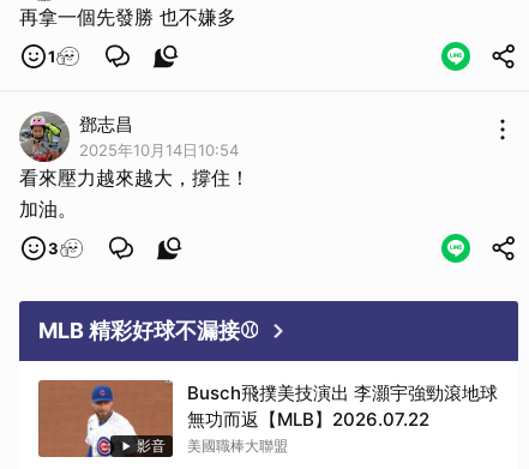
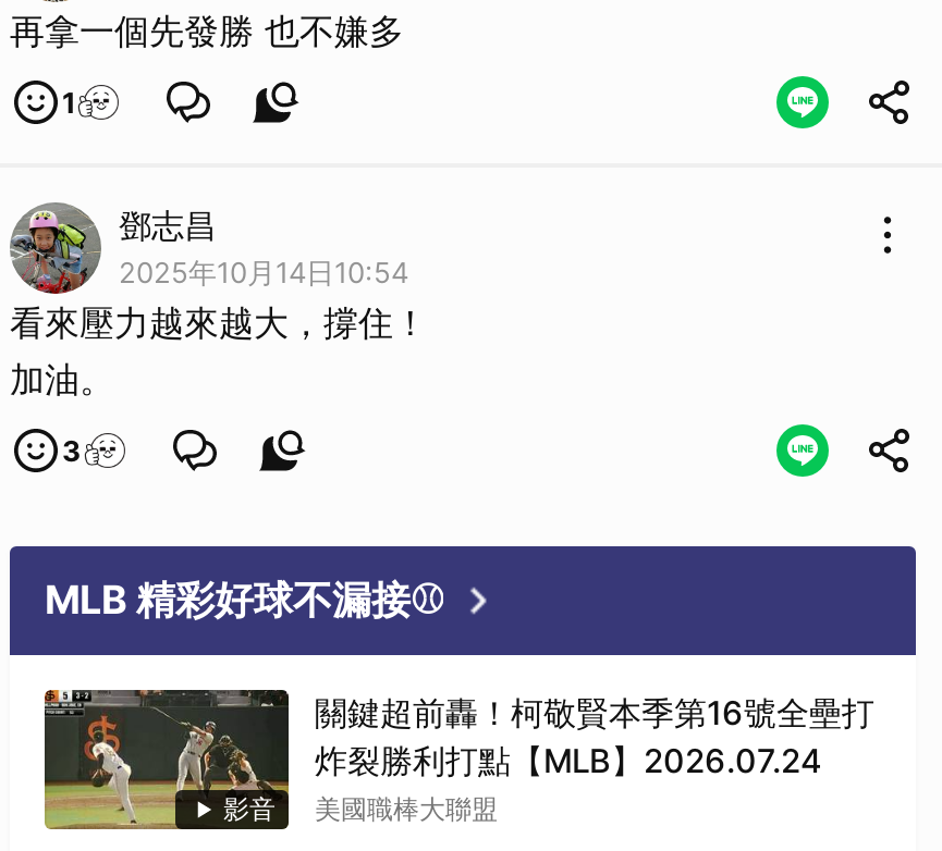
[37,379,498,458] [image] | Busch飛撲美技演出 李灝宇強勁滾地球 | 無功而返【MLB】2026.07.22 -> [42,688,874,831] [image] | 關鍵超前轟！柯敬賢本季第16號全壘打 | 炸裂勝利打點【MLB】2026.07.24

